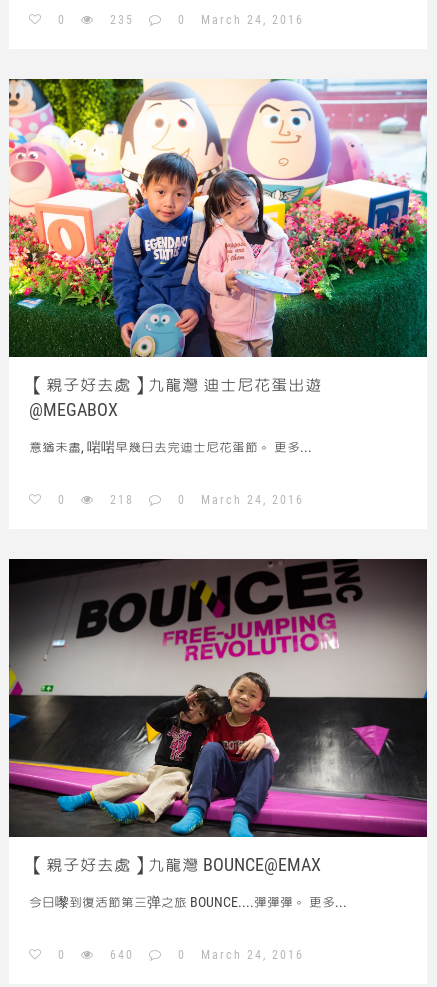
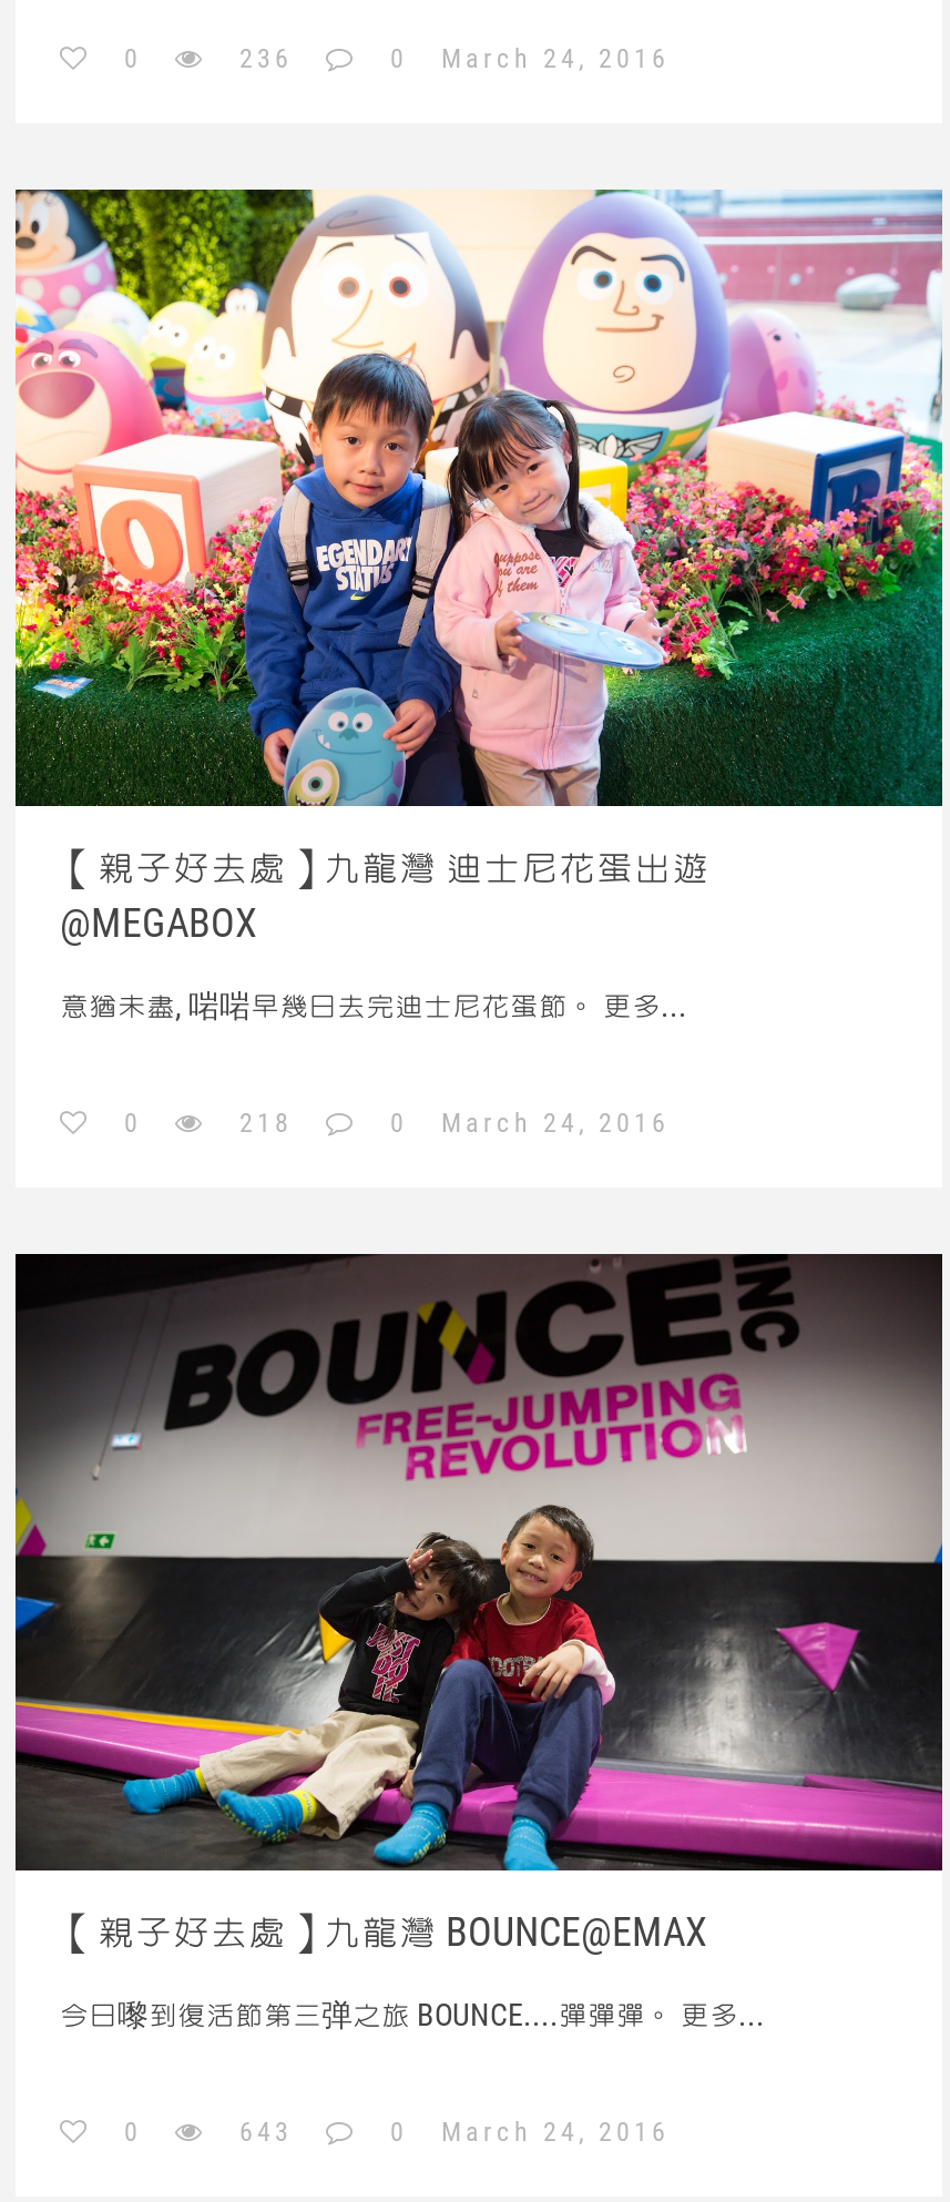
[110,13,134,27] 235 -> [239,44,293,75] 236
[110,948,134,962] 640 -> [239,2117,293,2148] 643

